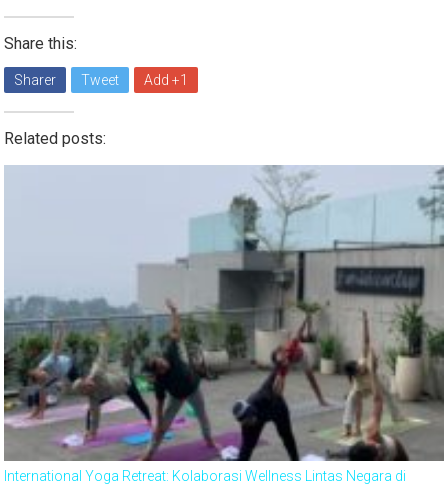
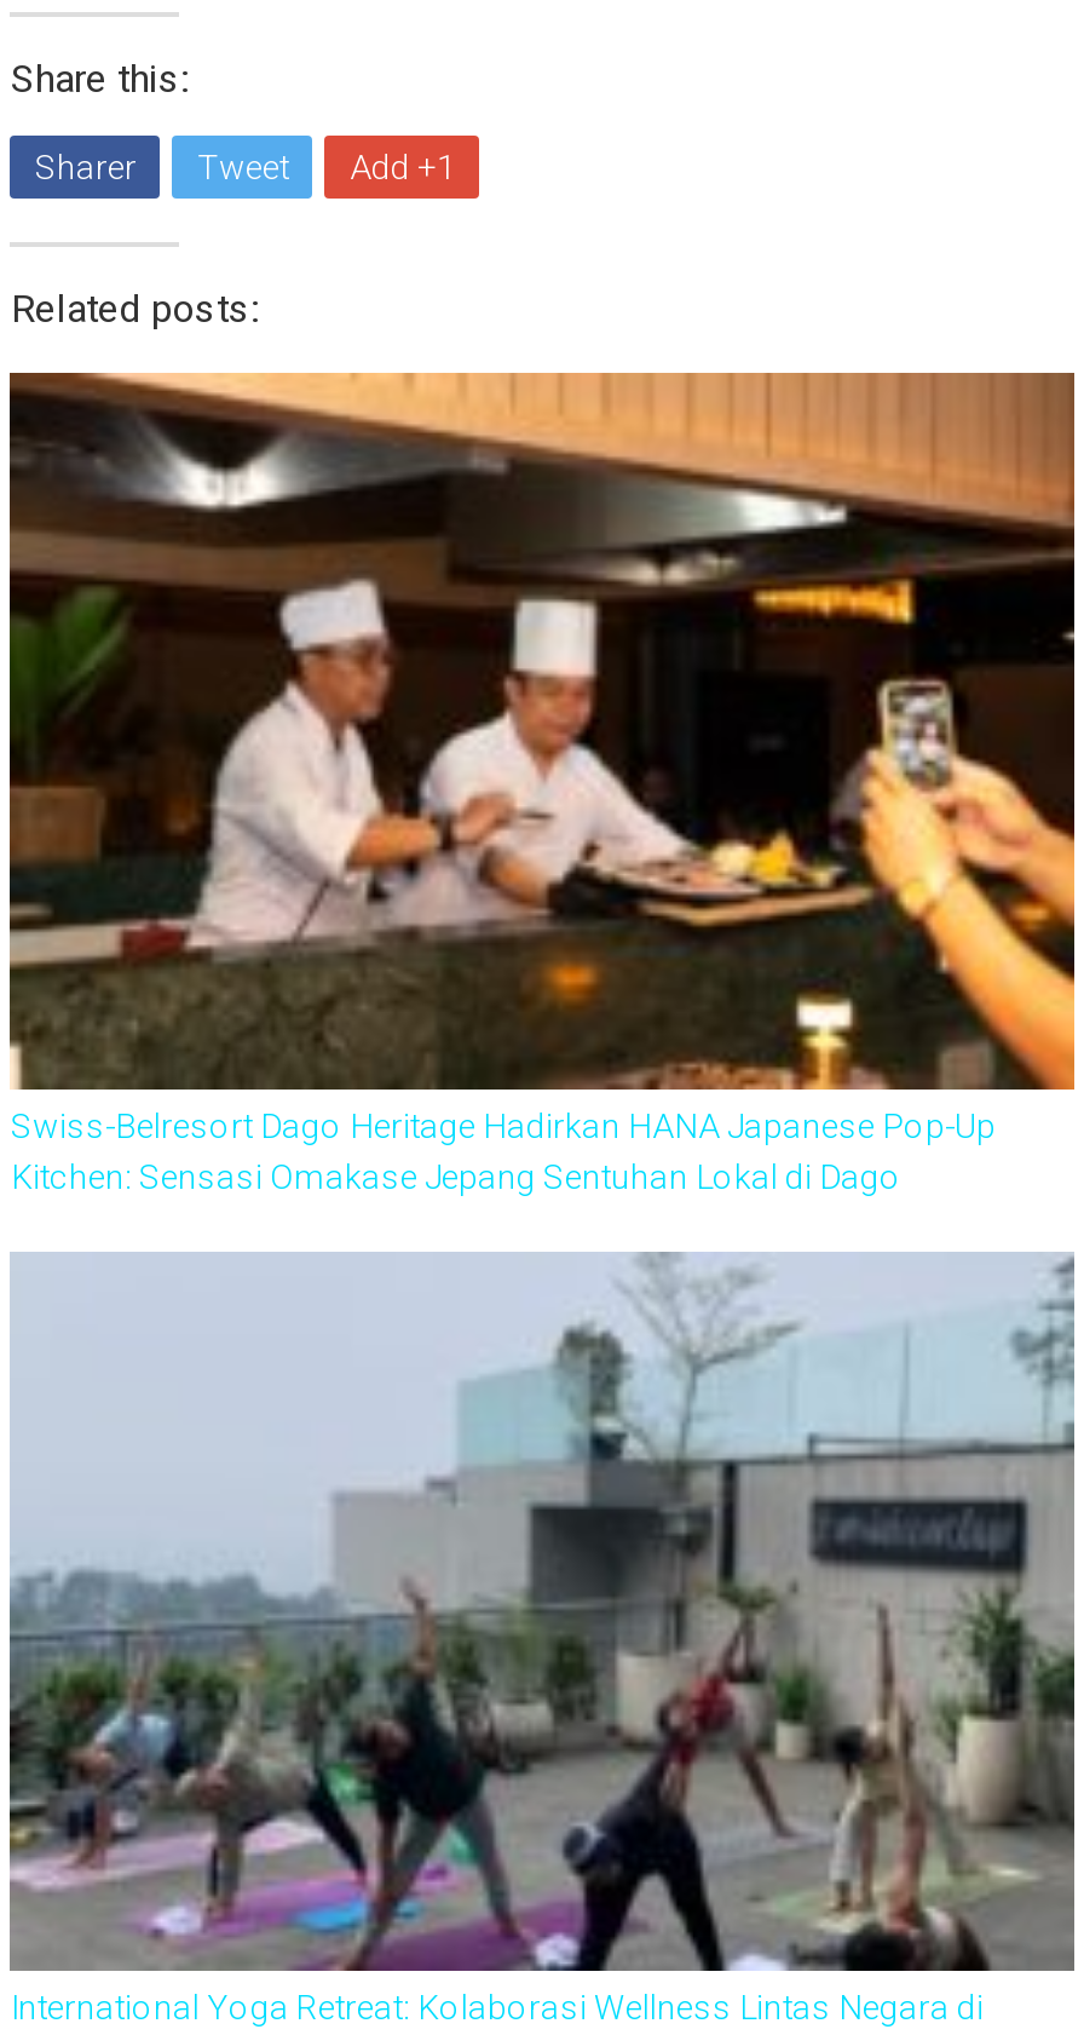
none -> [7,370,1077,1197] [image] | Swiss-Belresort Dago Heritage Hadirkan HANA Japanese Pop-Up | Kitchen: Sensasi Omakase Jepang Sentuhan Lokal di Dago

